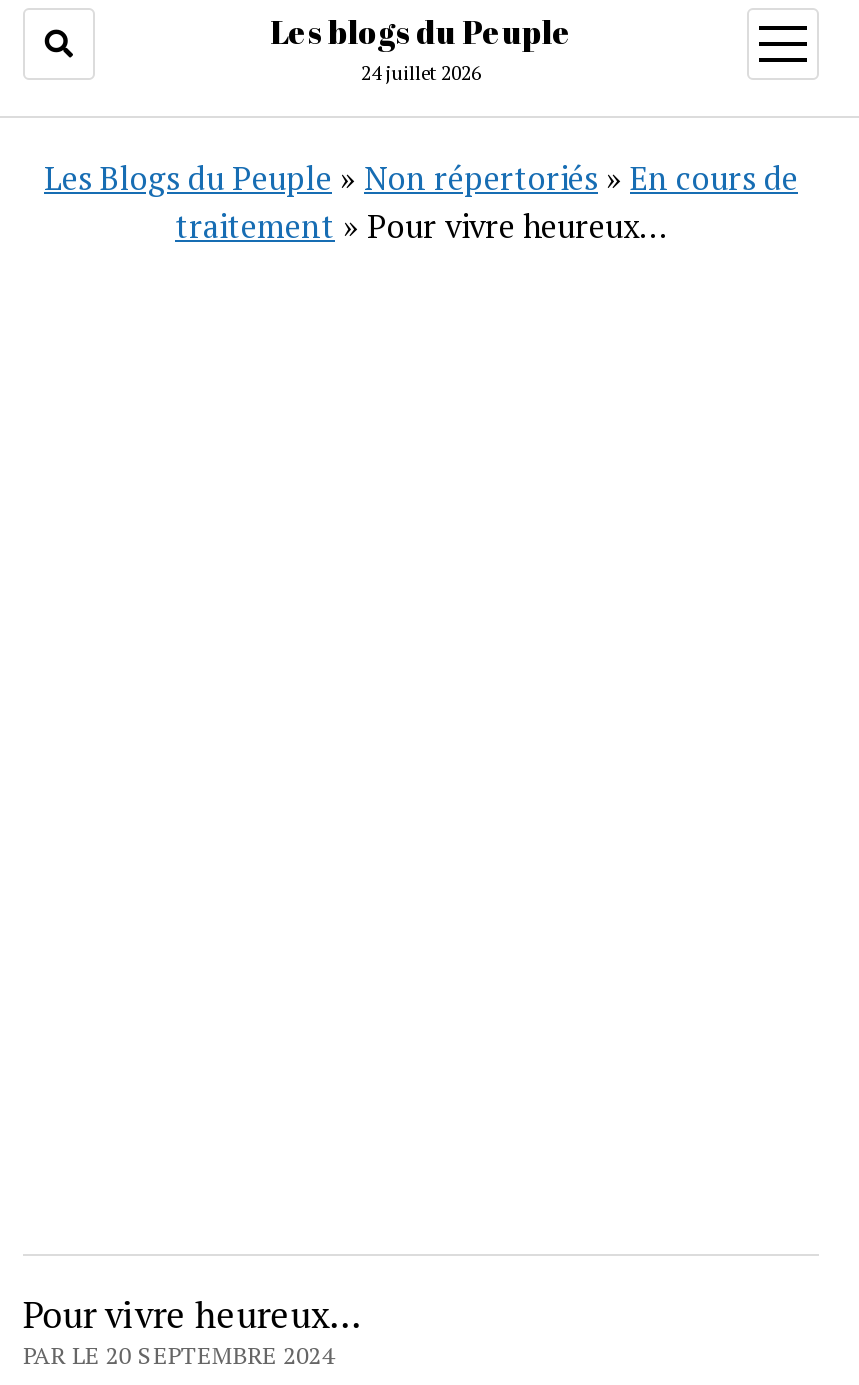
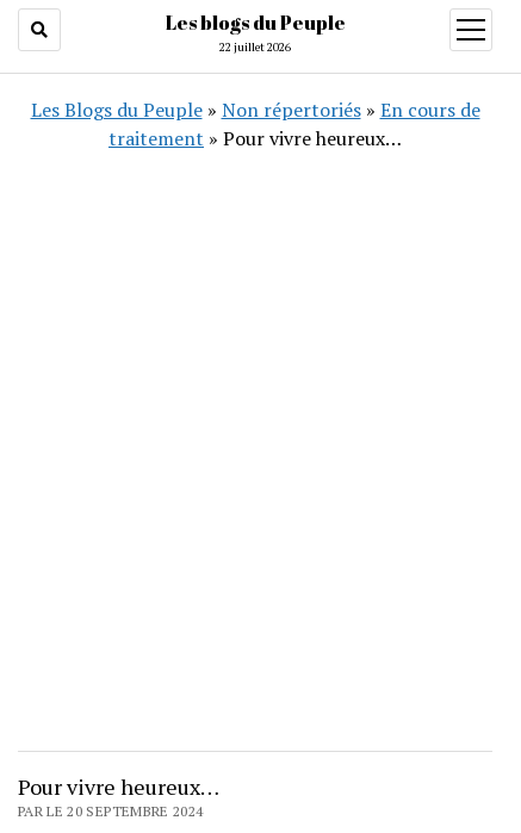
[361,60,481,86] 24 juillet 2026 -> [219,39,291,55] 22 juillet 2026

